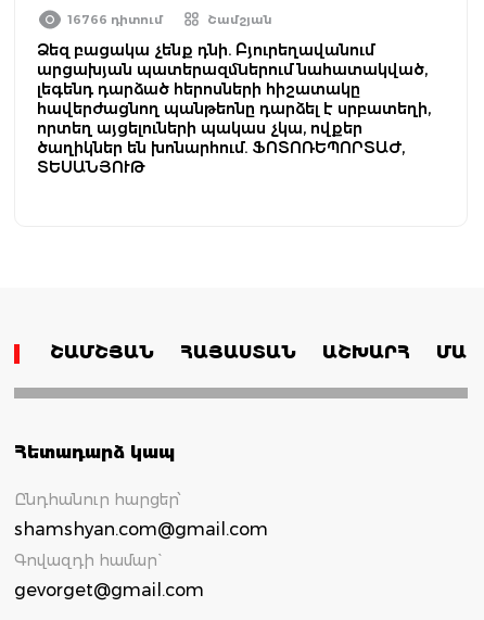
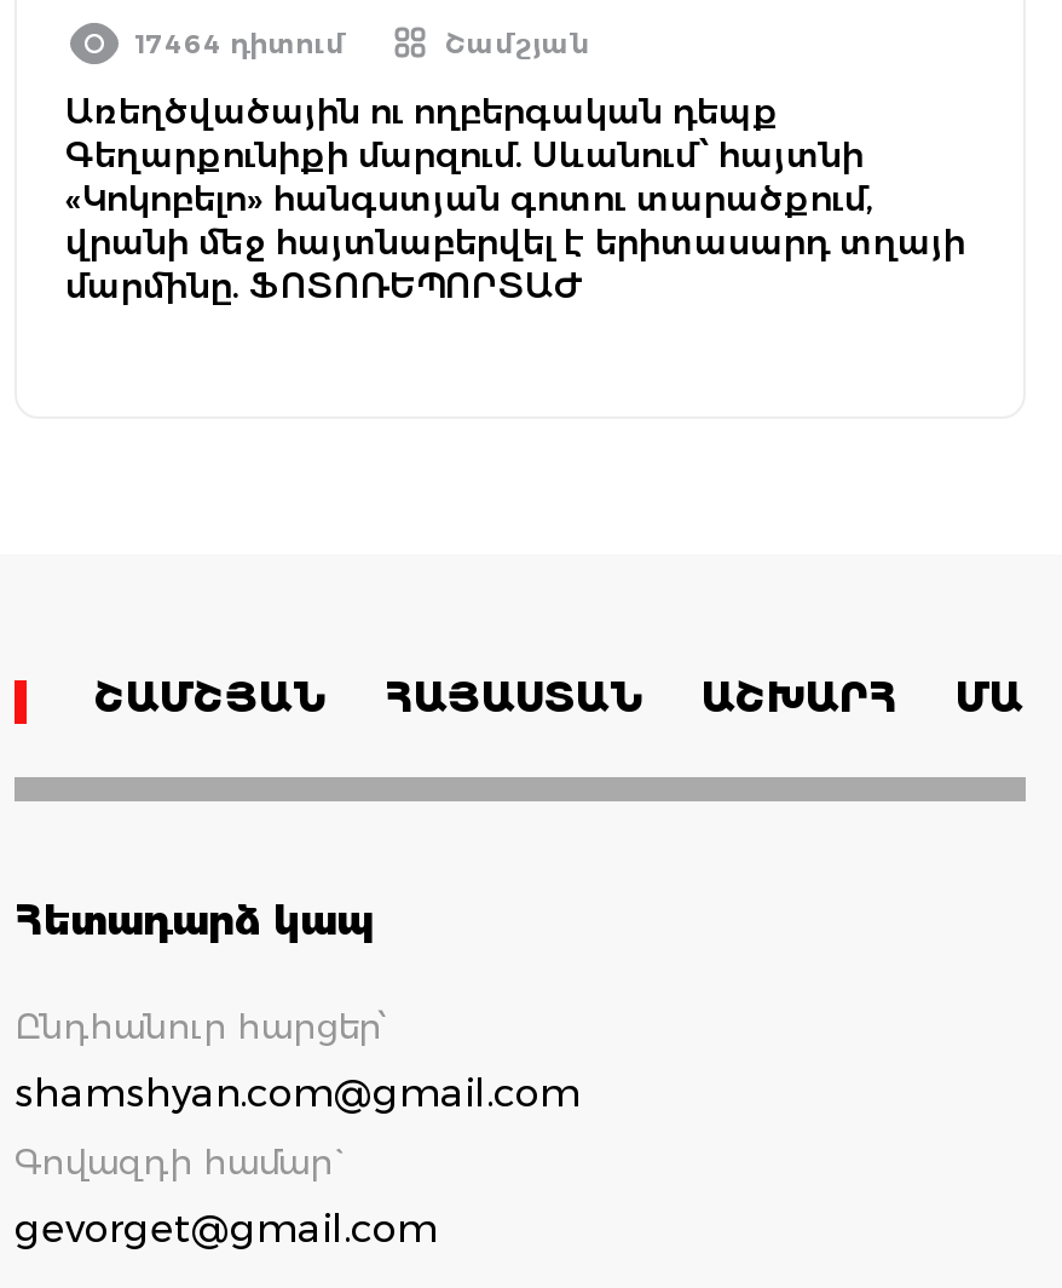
[68,12,163,27] 16766 դիտում -> [135,26,346,60] 17464 դիտում
[37,40,431,177] Ձեզ բացակա չենք դնի. Բյուրեղավանում | արցախյան պատերազմներում նահատակված, | լեգենդ դարձած հերոսների հիշատակը | հավերժացնող պանթեոնը դարձել է սրբատեղի, | որտեղ այցելուների պակաս չկա, ովքեր | ծաղիկներ են խոնարհում. ՖՈՏՈՌԵՊՈՐՏԱԺ, | ՏԵՍԱՆՅՈՒԹ -> [65,89,965,307] Առեղծվածային ու ողբերգական դեպք | Գեղարքունիքի մարզում. Սևանում՝ հայտնի | «Կոկոբելո» հանգստյան գոտու տարածքում, | վրանի մեջ հայտնաբերվել է երիտասարդ տղայի | մարմինը. ՖՈՏՈՌԵՊՈՐՏԱԺ

